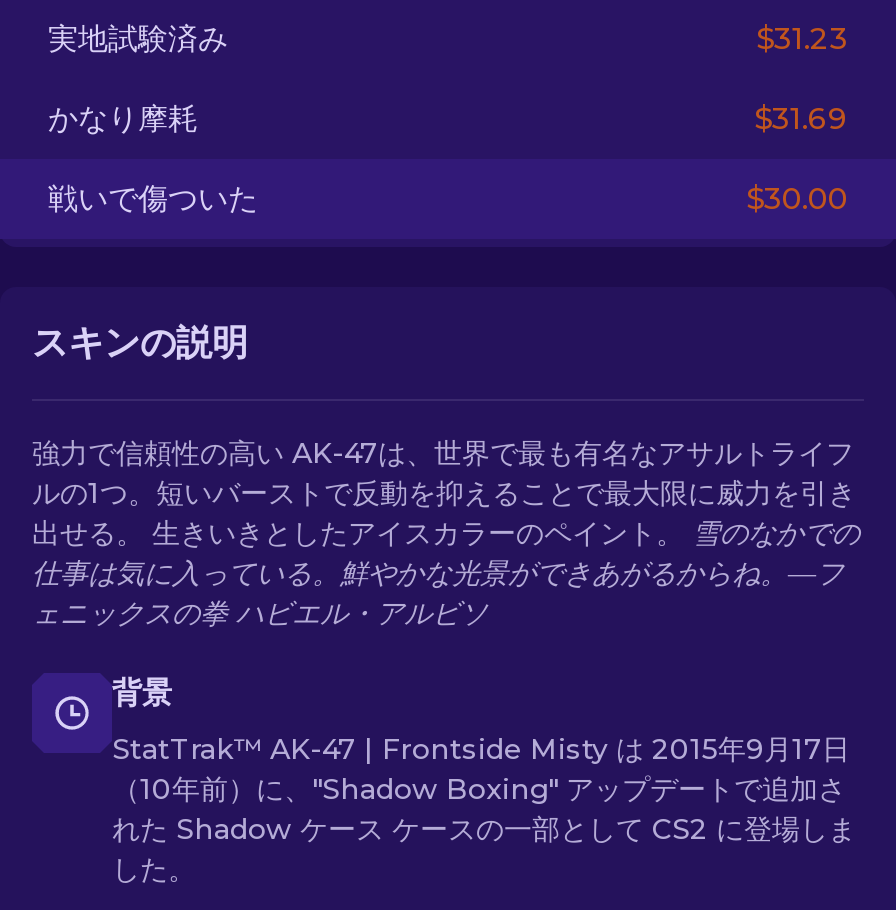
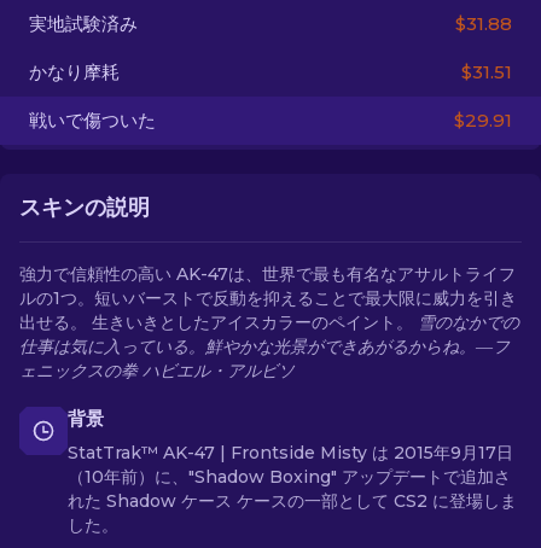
[756,19,848,57] $31.23 -> [455,12,512,35] $31.88
[754,99,848,137] $31.69 -> [461,60,512,83] $31.51
[746,179,848,217] $30.00 -> [454,109,512,132] $29.91

